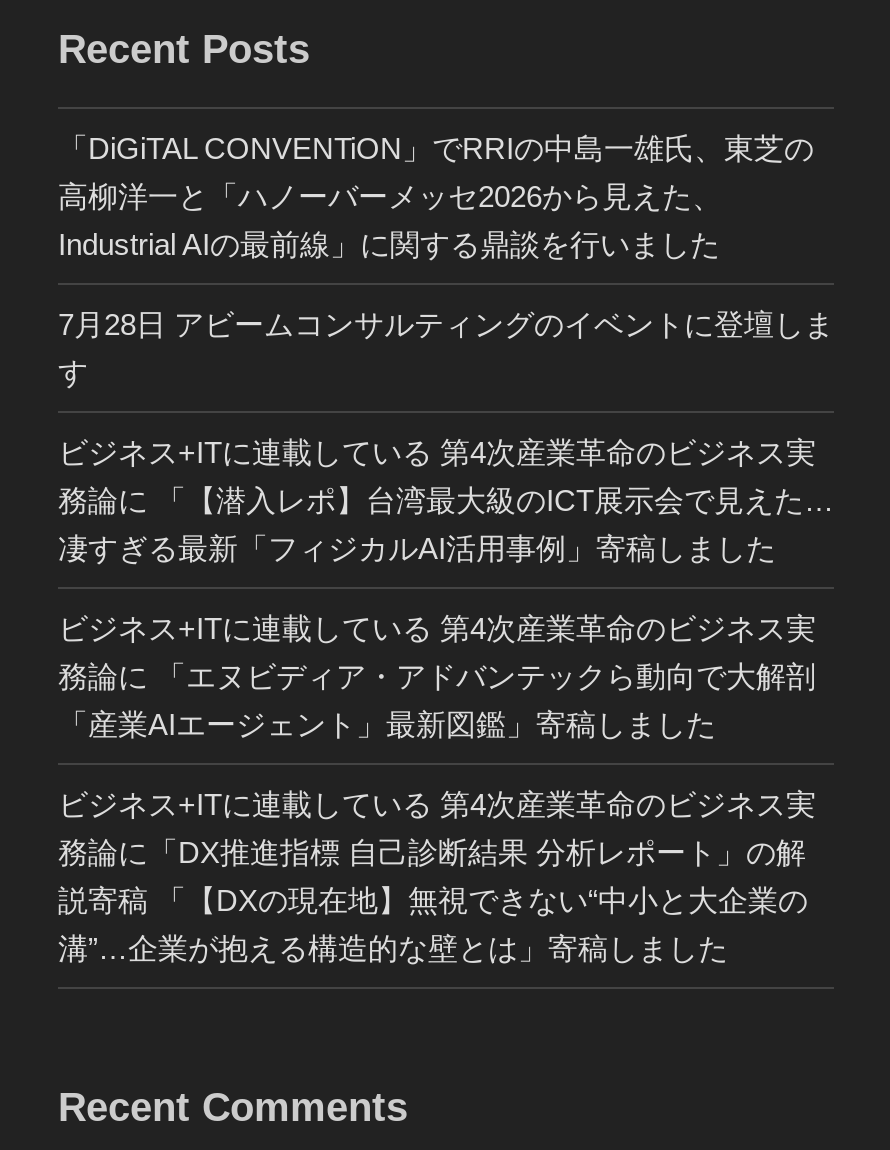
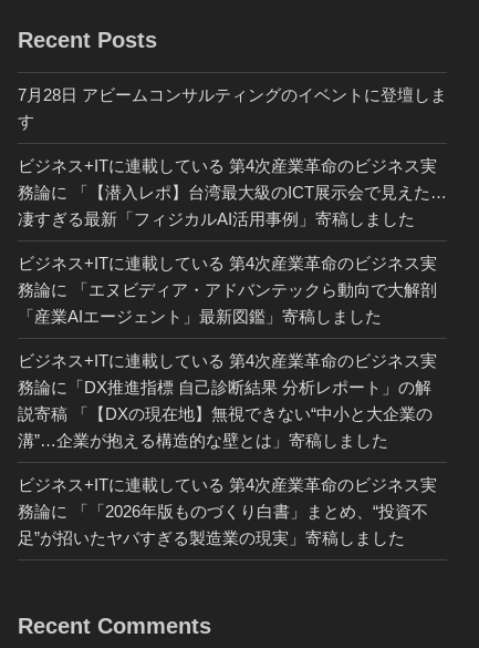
[58,130,814,260] 「DiGiTAL CONVENTiON」でRRIの中島一雄氏、東芝の | 高柳洋一と「ハノーバーメッセ2026から見えた、 | Industrial AIの最前線」に関する鼎談を行いました -> none
moved [58,306,834,964] -> [18,85,447,449]: 7月28日 アビームコンサルティングのイベントに登壇しま | す | ビジネス+ITに連載している 第4次産業革命のビジネス実 | ... | 説寄稿 「【DXの現在地】無視できない“中小と大企業の | 溝”…企業が抱える構造的な壁とは」寄稿しました
none -> [18,475,437,547] ビジネス+ITに連載している 第4次産業革命のビジネス実 | 務論に 「「2026年版ものづくり白書」まとめ、“投資不 | 足”が招いたヤバすぎる製造業の現実」寄稿しました

